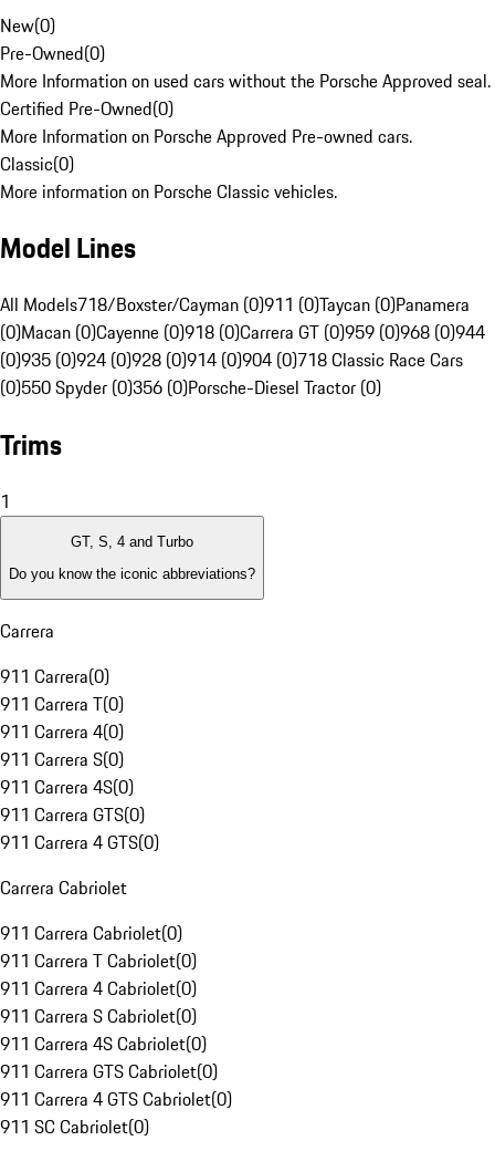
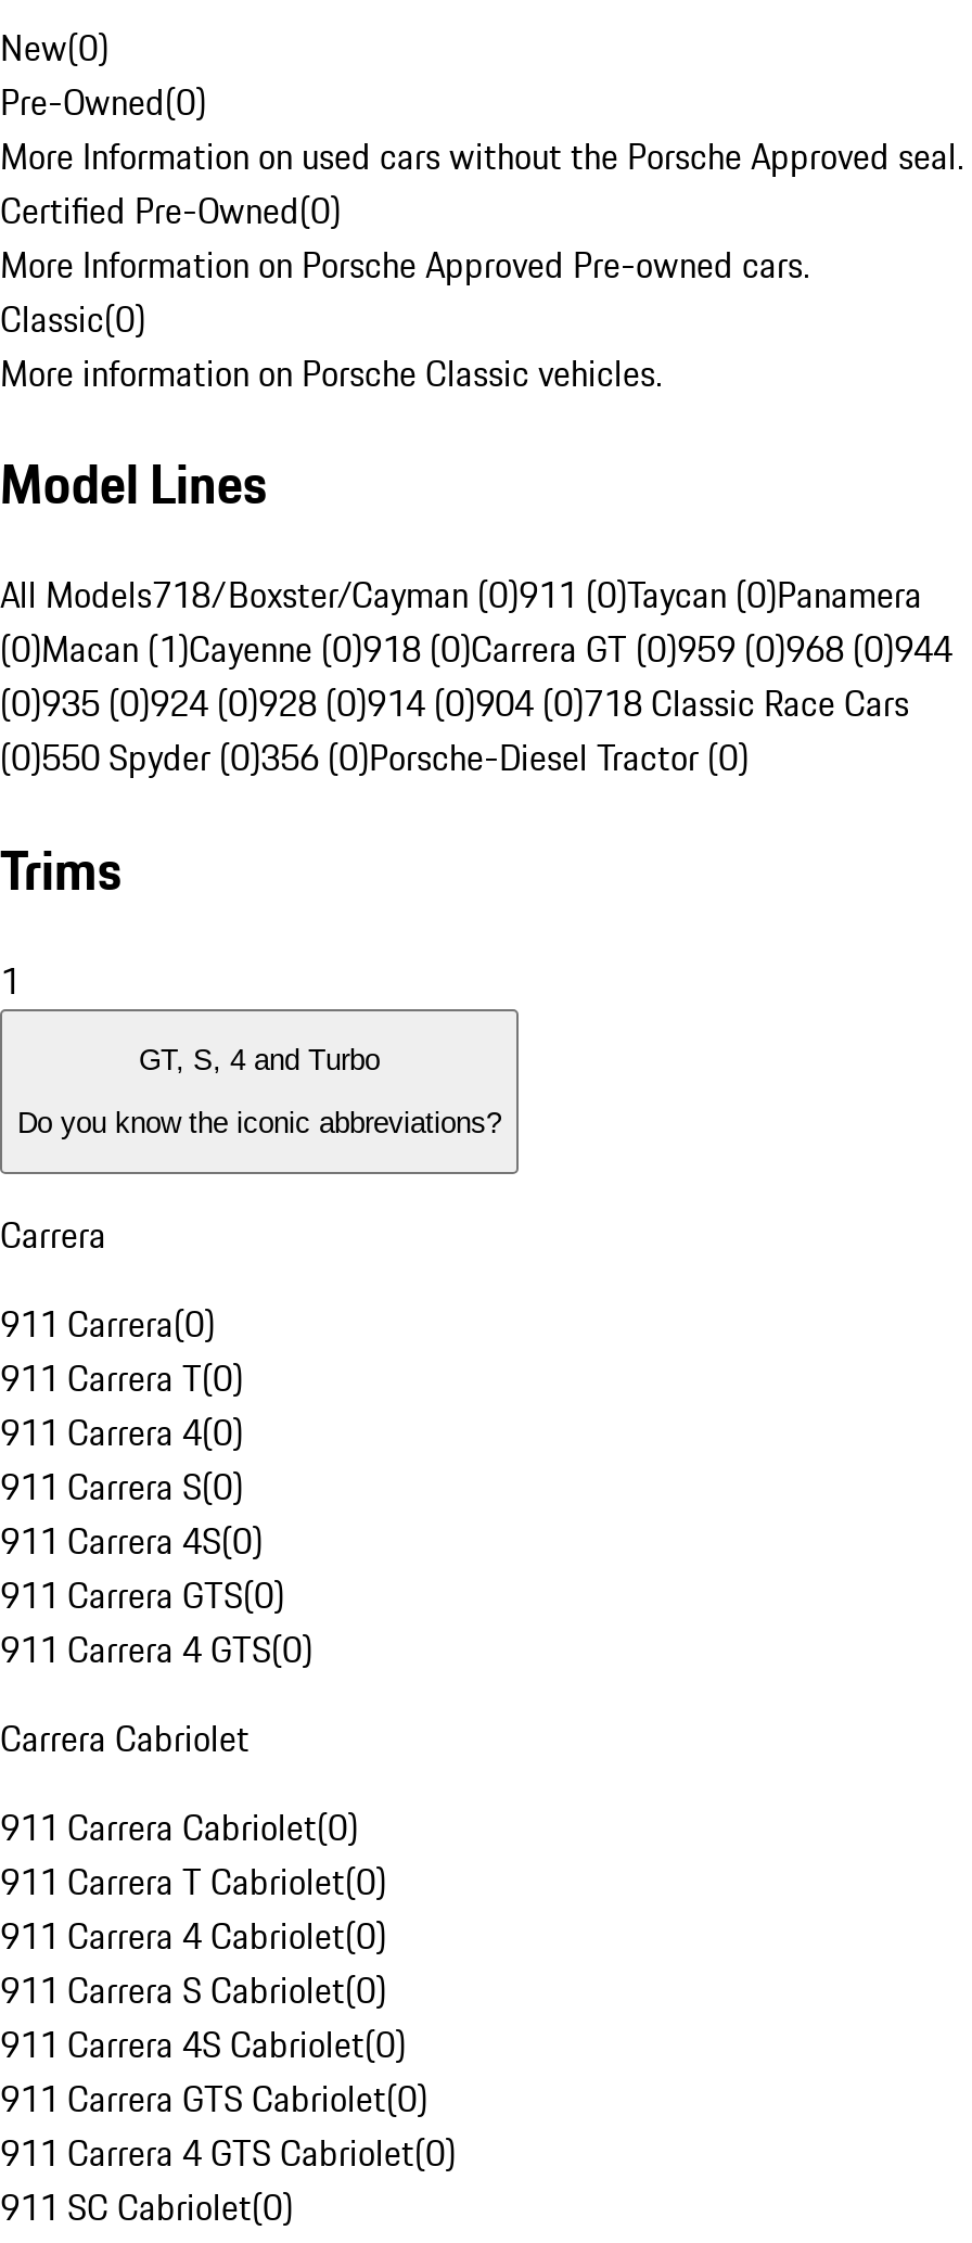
[0,319,485,346] (0)Macan (0)Cayenne (0)918 (0)Carrera GT (0)959 (0)968 (0)944 -> [0,624,952,676] (0)Macan (1)Cayenne (0)918 (0)Carrera GT (0)959 (0)968 (0)944

